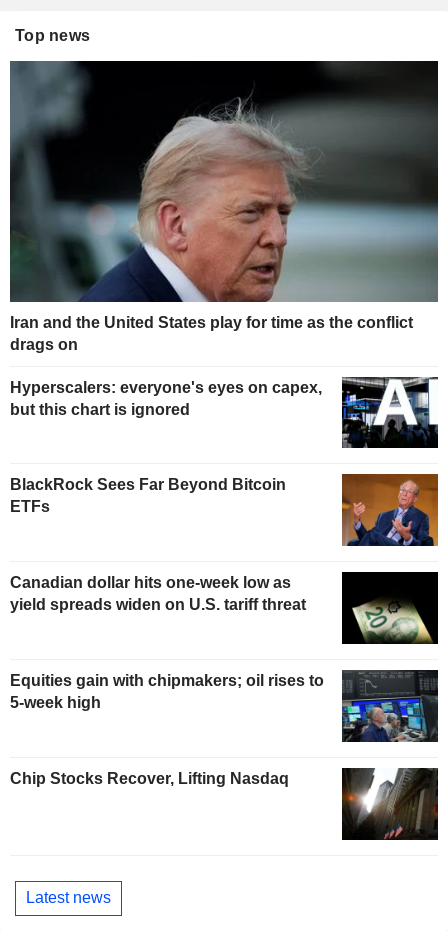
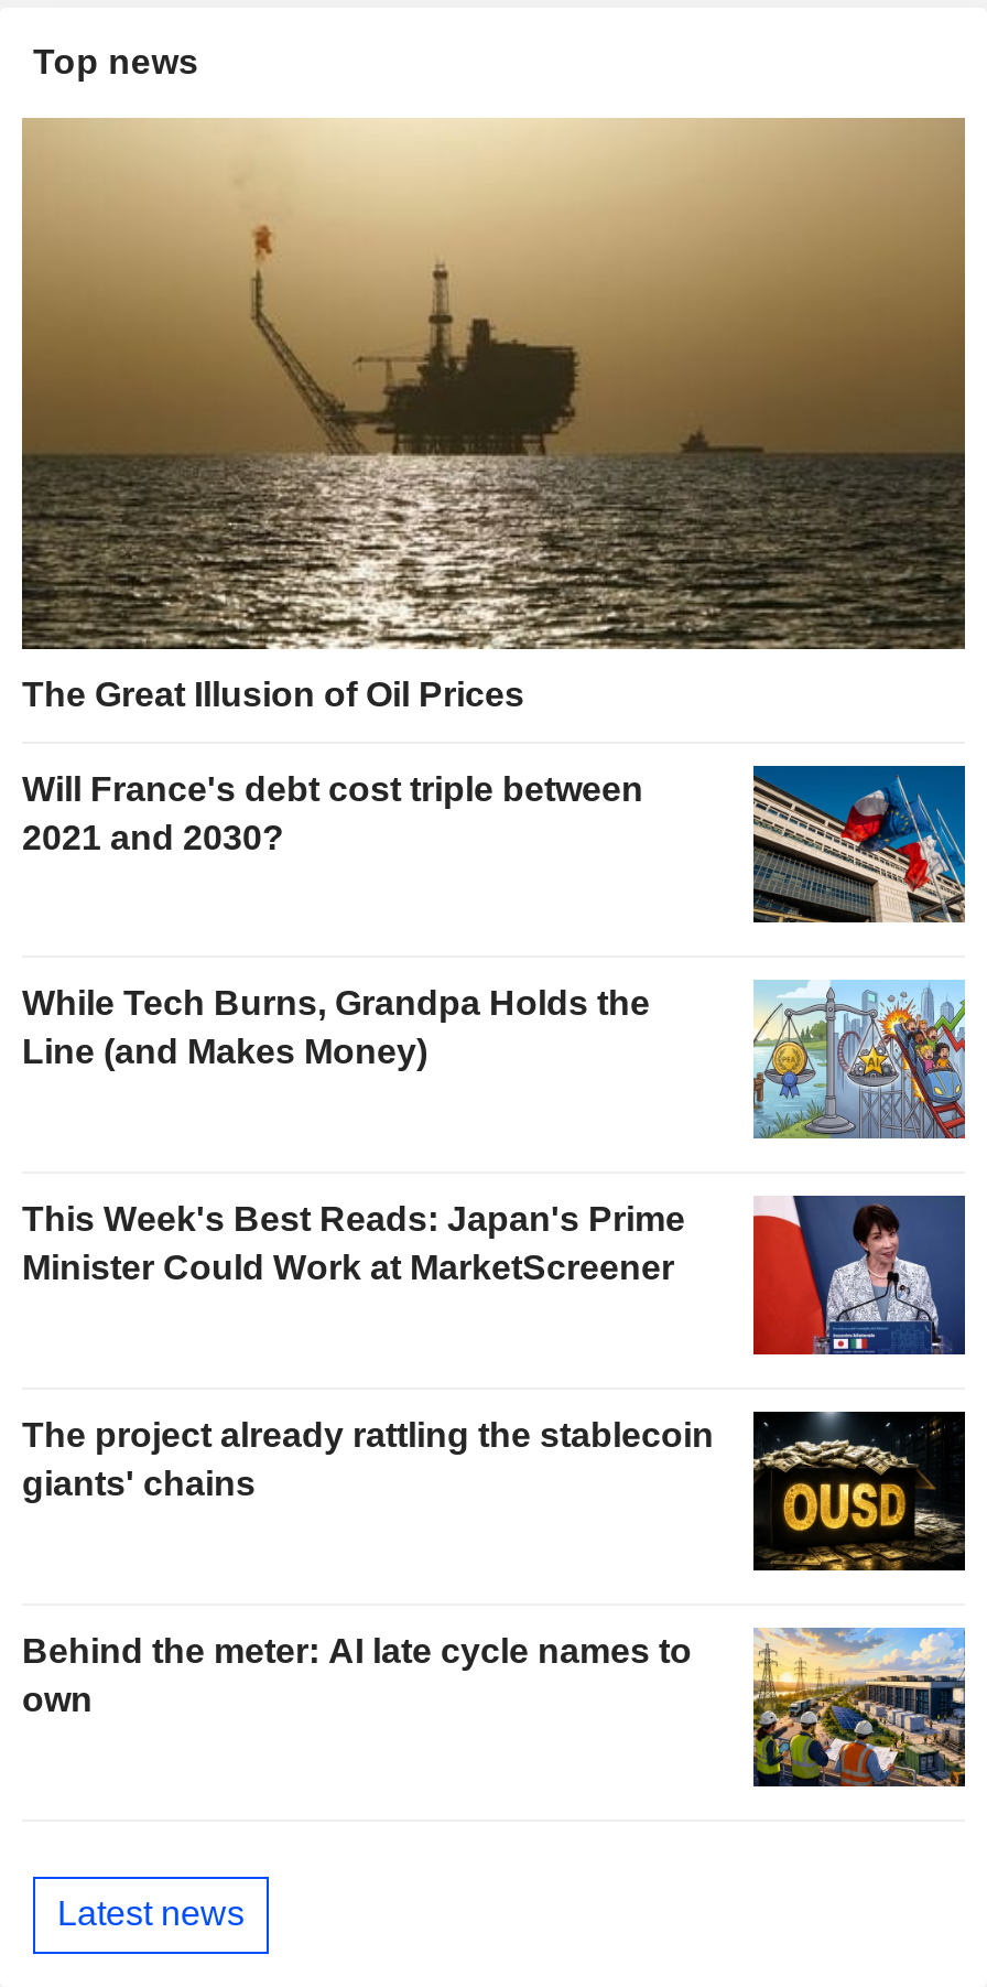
[9,60,439,352] [image] | Iran and the United States play for time as the conflict | drags on -> [20,116,967,712] [image] | The Great Illusion of Oil Prices
[10,378,322,417] Hyperscalers: everyone's eyes on capex, | but this chart is ignored -> [22,769,643,855] Will France's debt cost triple between | 2021 and 2030?
[342,376,439,449] [image] -> [751,764,967,925] [image]
[10,476,286,515] BlackRock Sees Far Beyond Bitcoin | ETFs -> [22,985,650,1071] While Tech Burns, Grandpa Holds the | Line (and Makes Money)
[341,473,439,547] [image] -> [751,980,967,1141] [image]
[10,571,439,645] [image] | Canadian dollar hits one-week low as | yield spreads widen on U.S. tariff threat -> [22,1194,967,1357] [image] | This Week's Best Reads: Japan's Prime | Minister Could Work at MarketScreener
[10,670,438,743] [image] | Equities gain with chipmakers; oil rises to | 5-week high -> [22,1412,963,1573] [image] | The project already rattling the stablecoin | giants' chains
[10,770,289,787] Chip Stocks Recover, Lifting Nasdaq -> [22,1632,692,1718] Behind the meter: AI late cycle names to | own
[341,767,438,841] [image] -> [751,1626,967,1789] [image]

